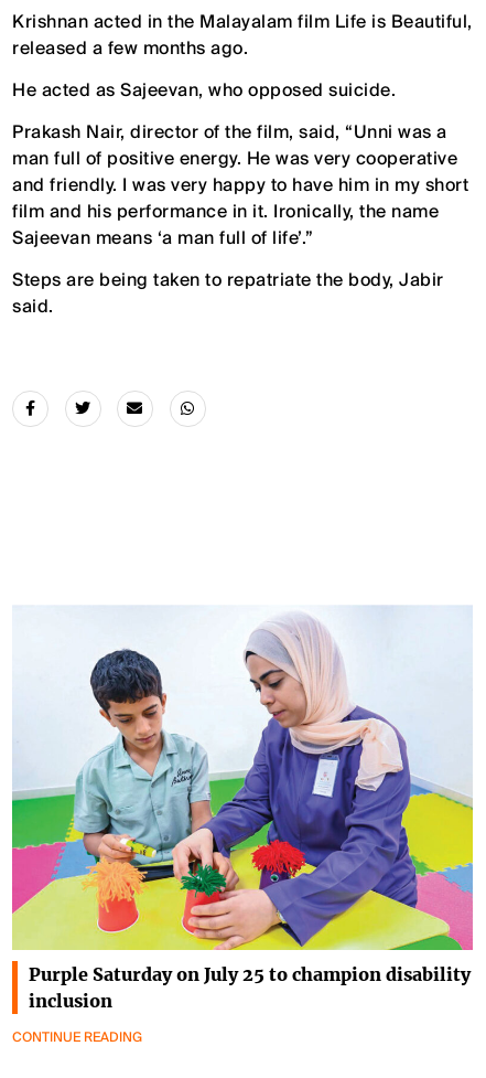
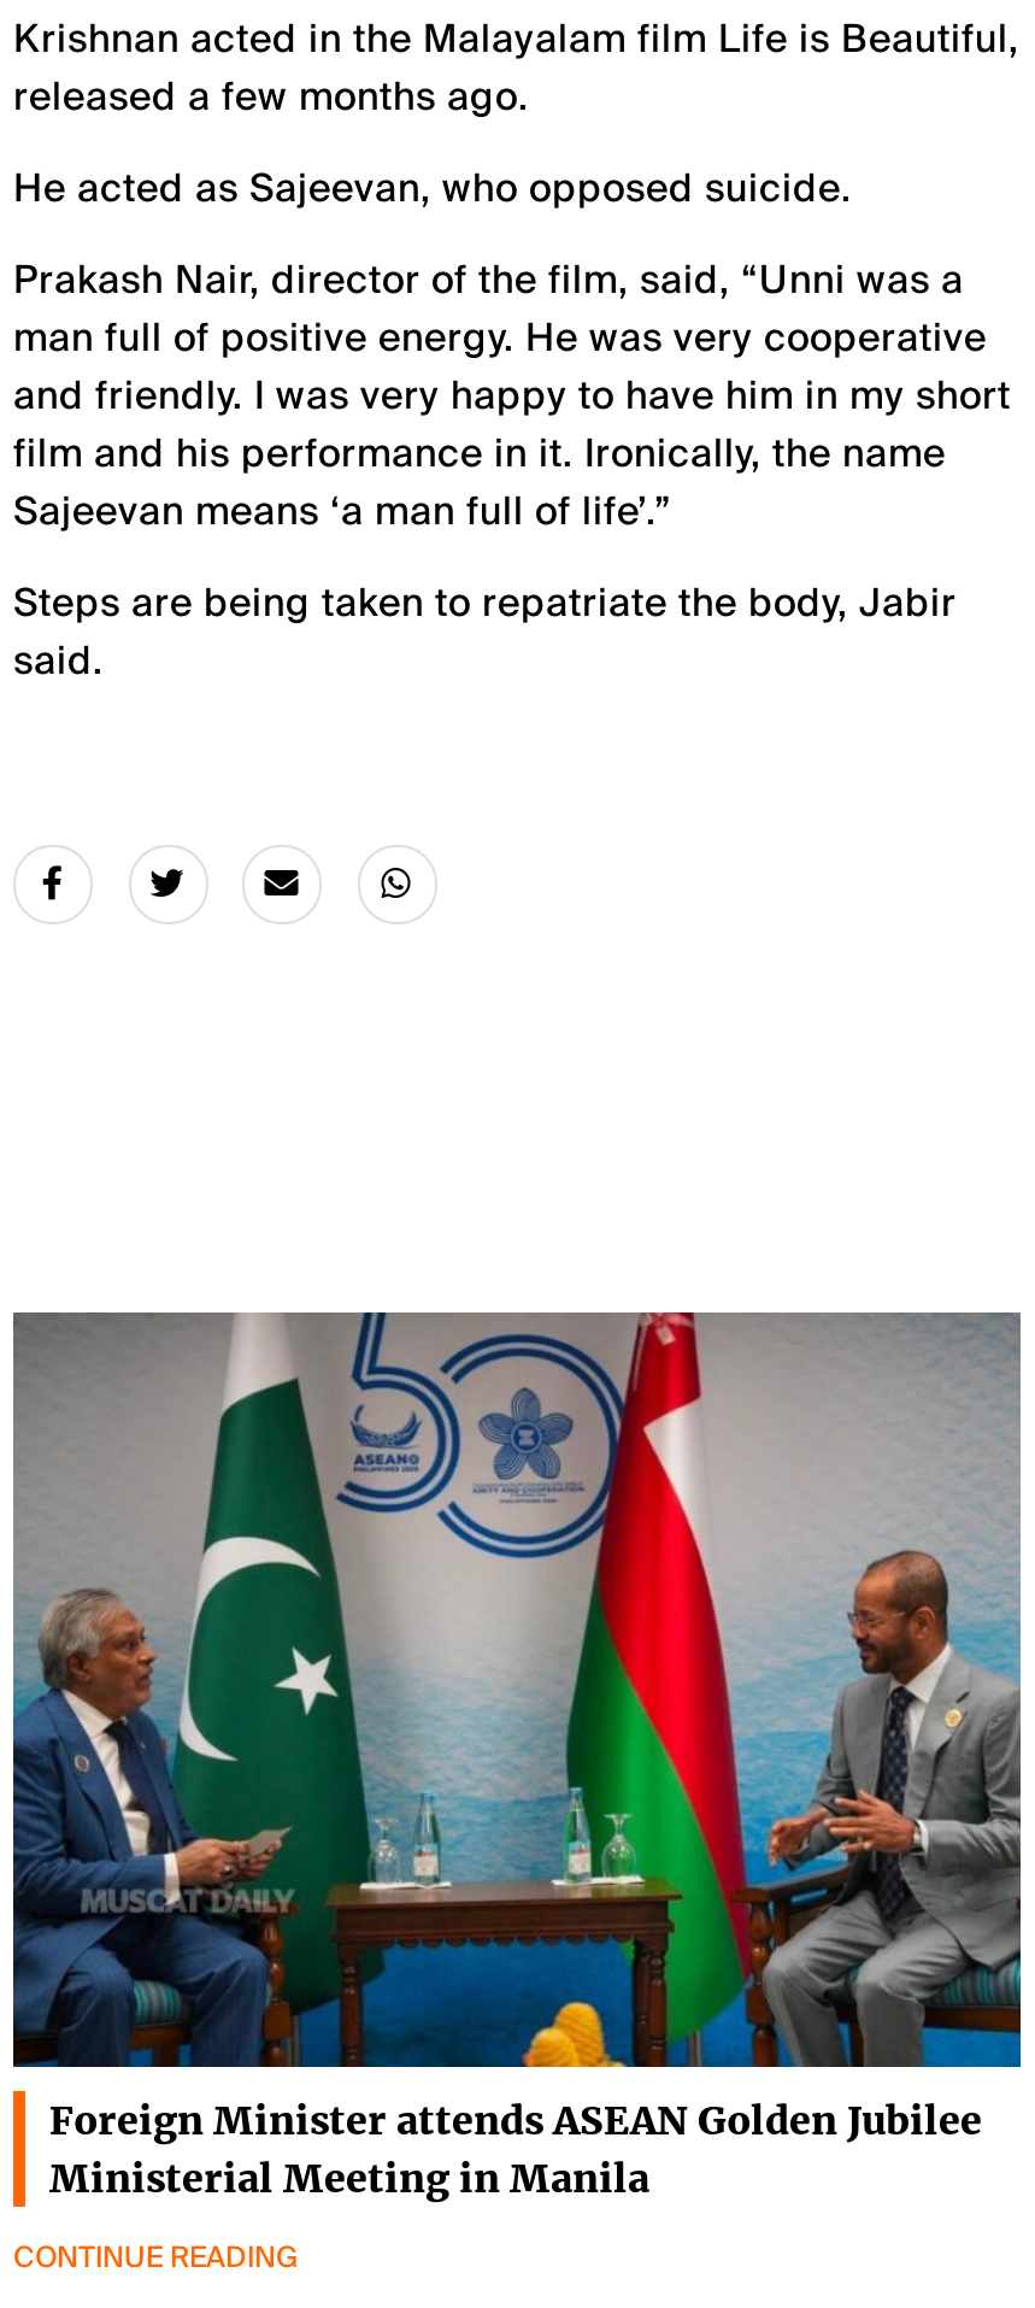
[11,605,474,1012] [image] | Purple Saturday on July 25 to champion disability | inclusion -> [11,1310,1023,2202] [image] | Foreign Minister attends ASEAN Golden Jubilee | Ministerial Meeting in Manila

